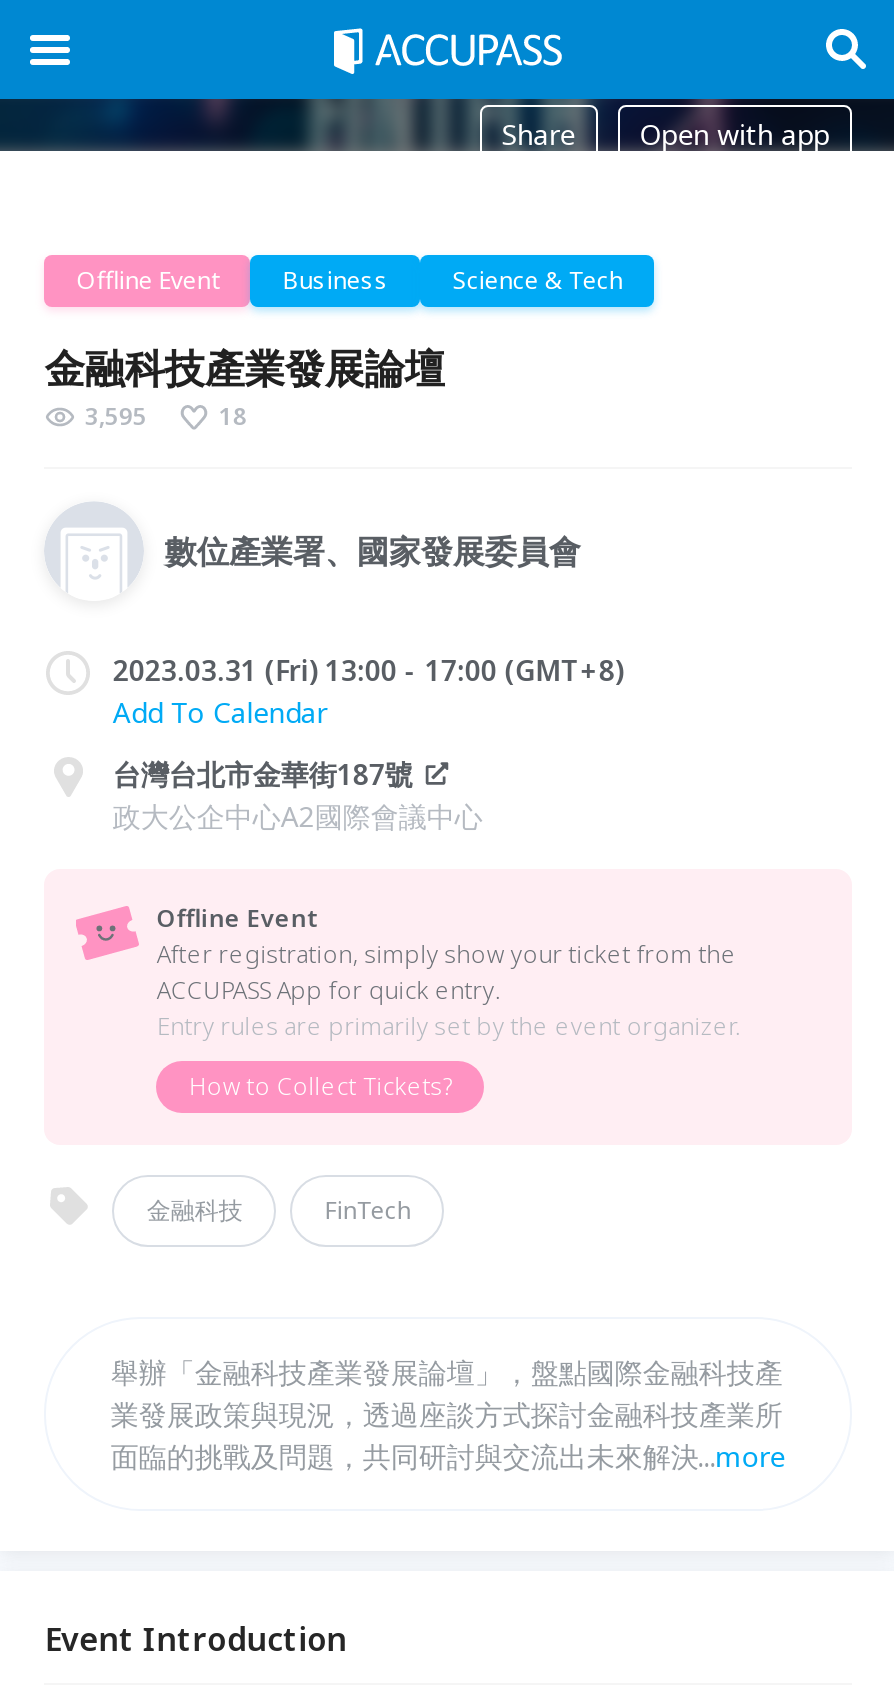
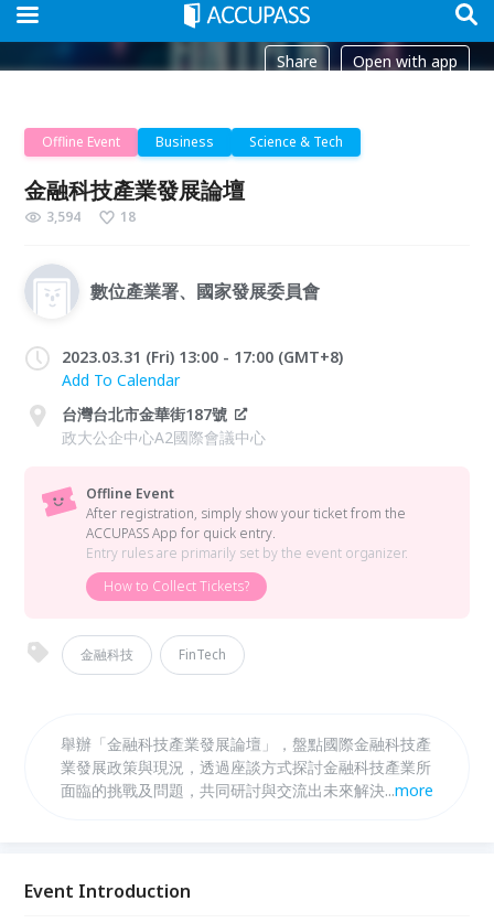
[85,399,147,433] 3,595 -> [47,207,81,226] 3,594

